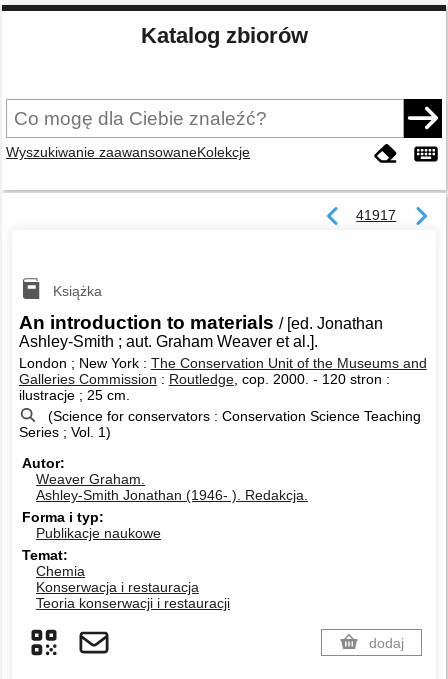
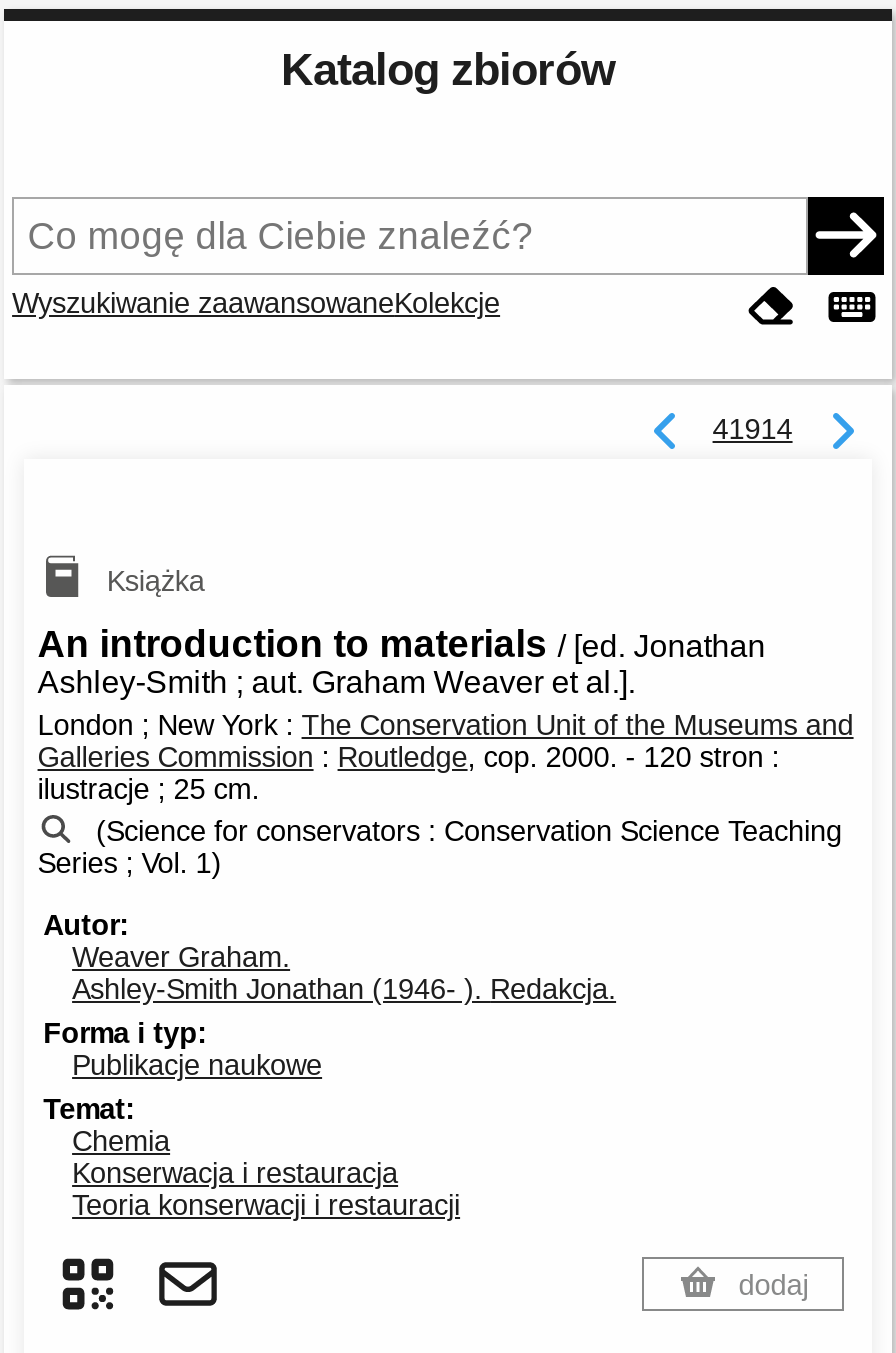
[356,207,396,223] 41917 -> [713,412,793,444] 41914

